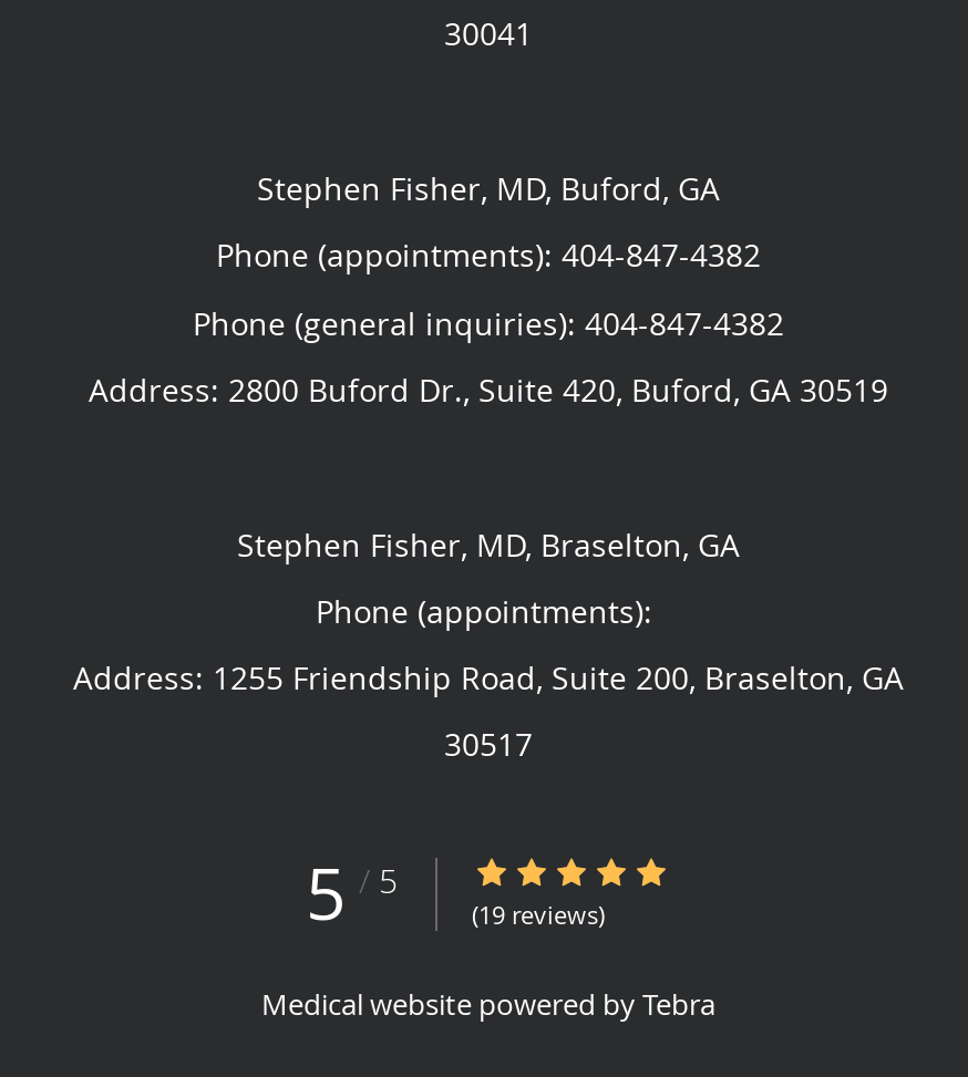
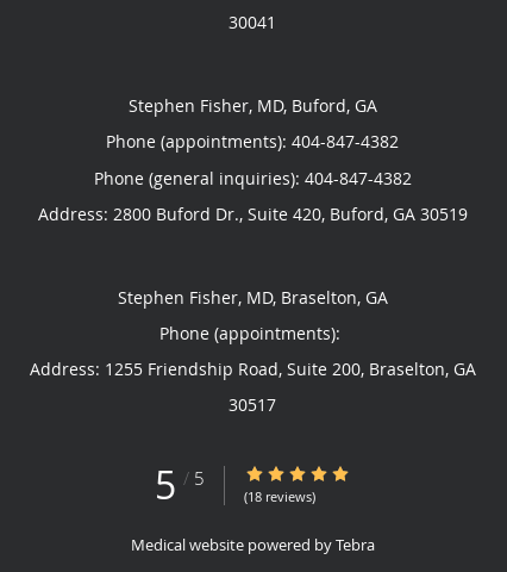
[472,898,605,931] (19 reviews) -> [243,488,315,505] (18 reviews)

